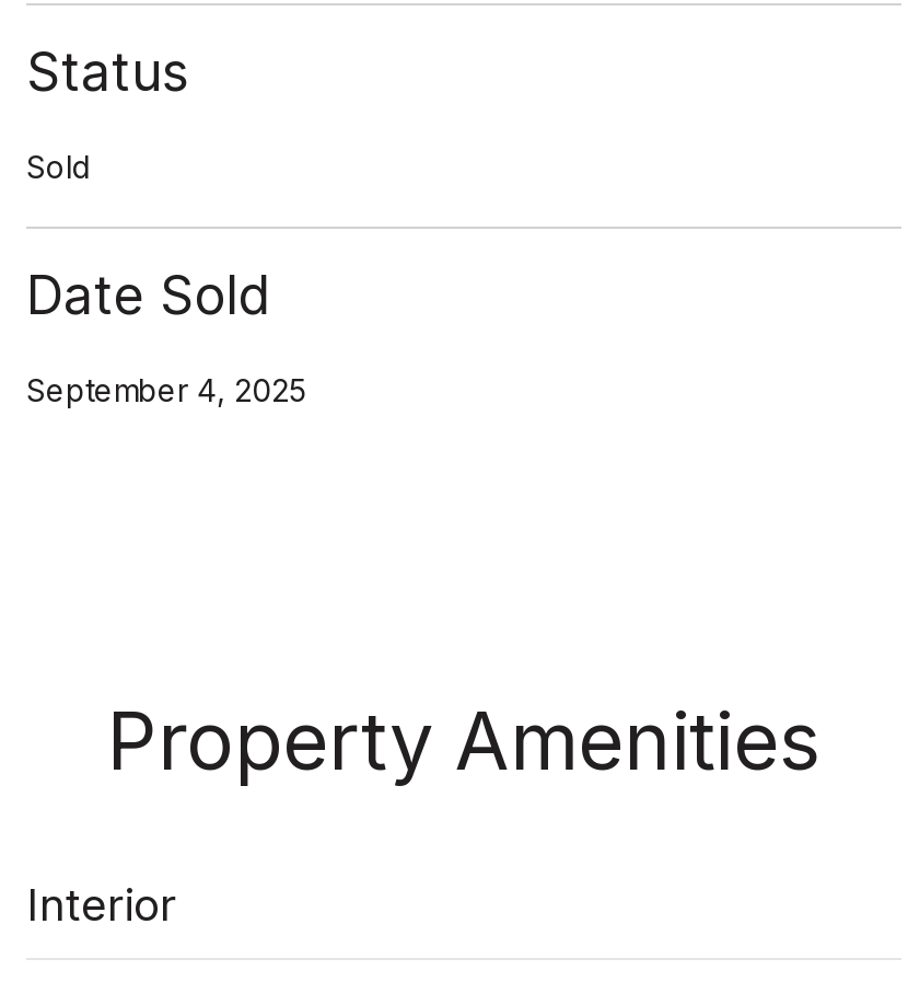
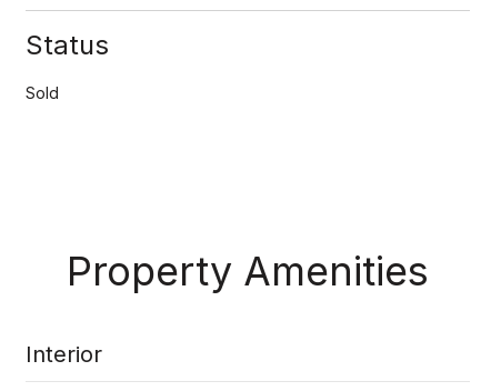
[26,263,306,407] Date Sold | September 4, 2025 -> none

